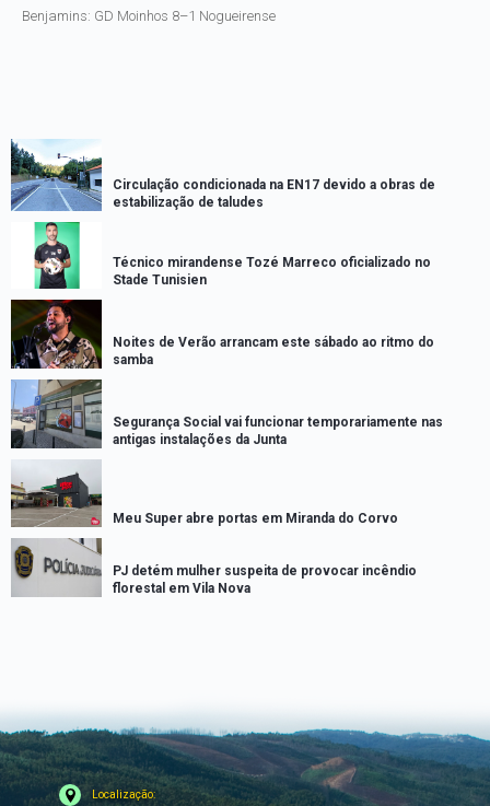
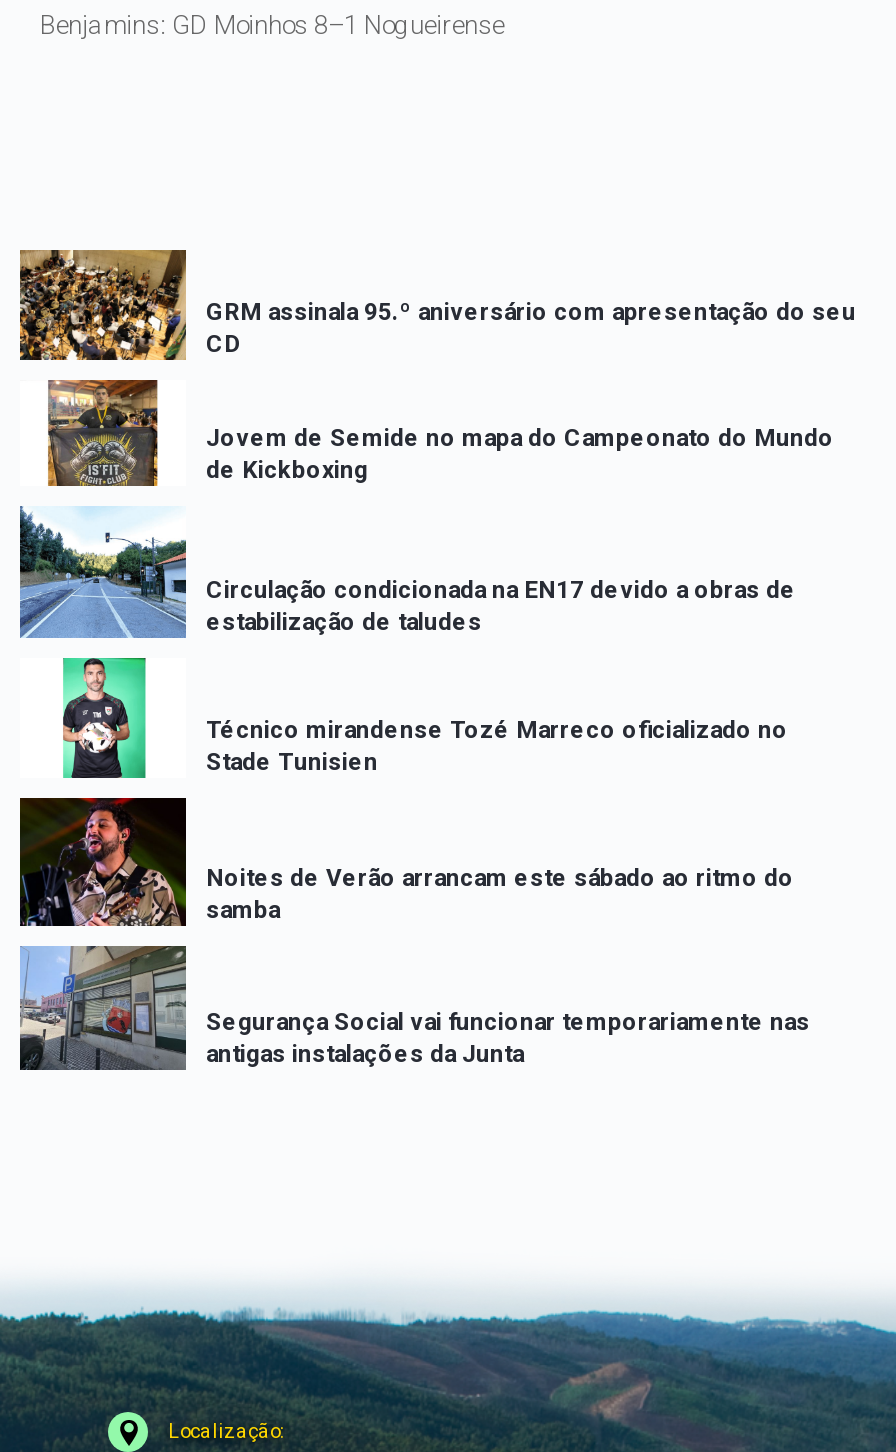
none -> [18,248,856,484] [image] | GRM assinala 95.º aniversário com apresentação do seu | CD | Jovem de Semide no mapa do Campeonato do Mundo | de Kickboxing
none -> [46,378,160,488] [image]
moved [9,140,443,447] -> [16,508,810,1069]: [image] | Circulação condicionada na EN17 devido a obras de | estabilização de taludes | ... | Segurança Social vai funcionar temporariamente nas | antigas instalações da Junta
[10,460,417,596] [image] | Meu Super abre portas em Miranda do Corvo | PJ detém mulher suspeita de provocar incêndio | florestal em Vila Nova -> none
[11,537,101,596] [image] -> none

